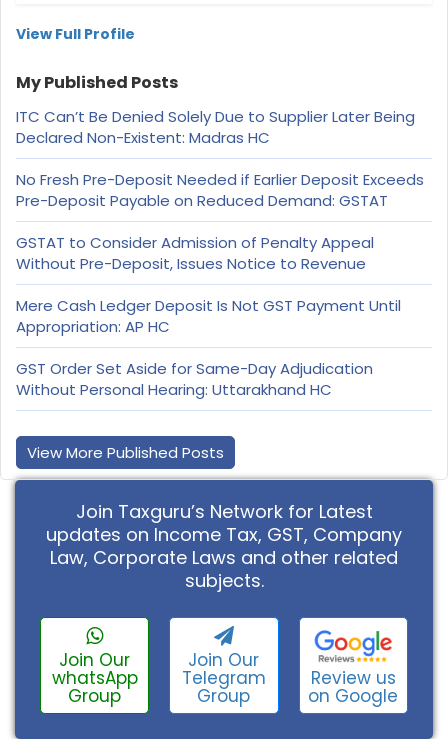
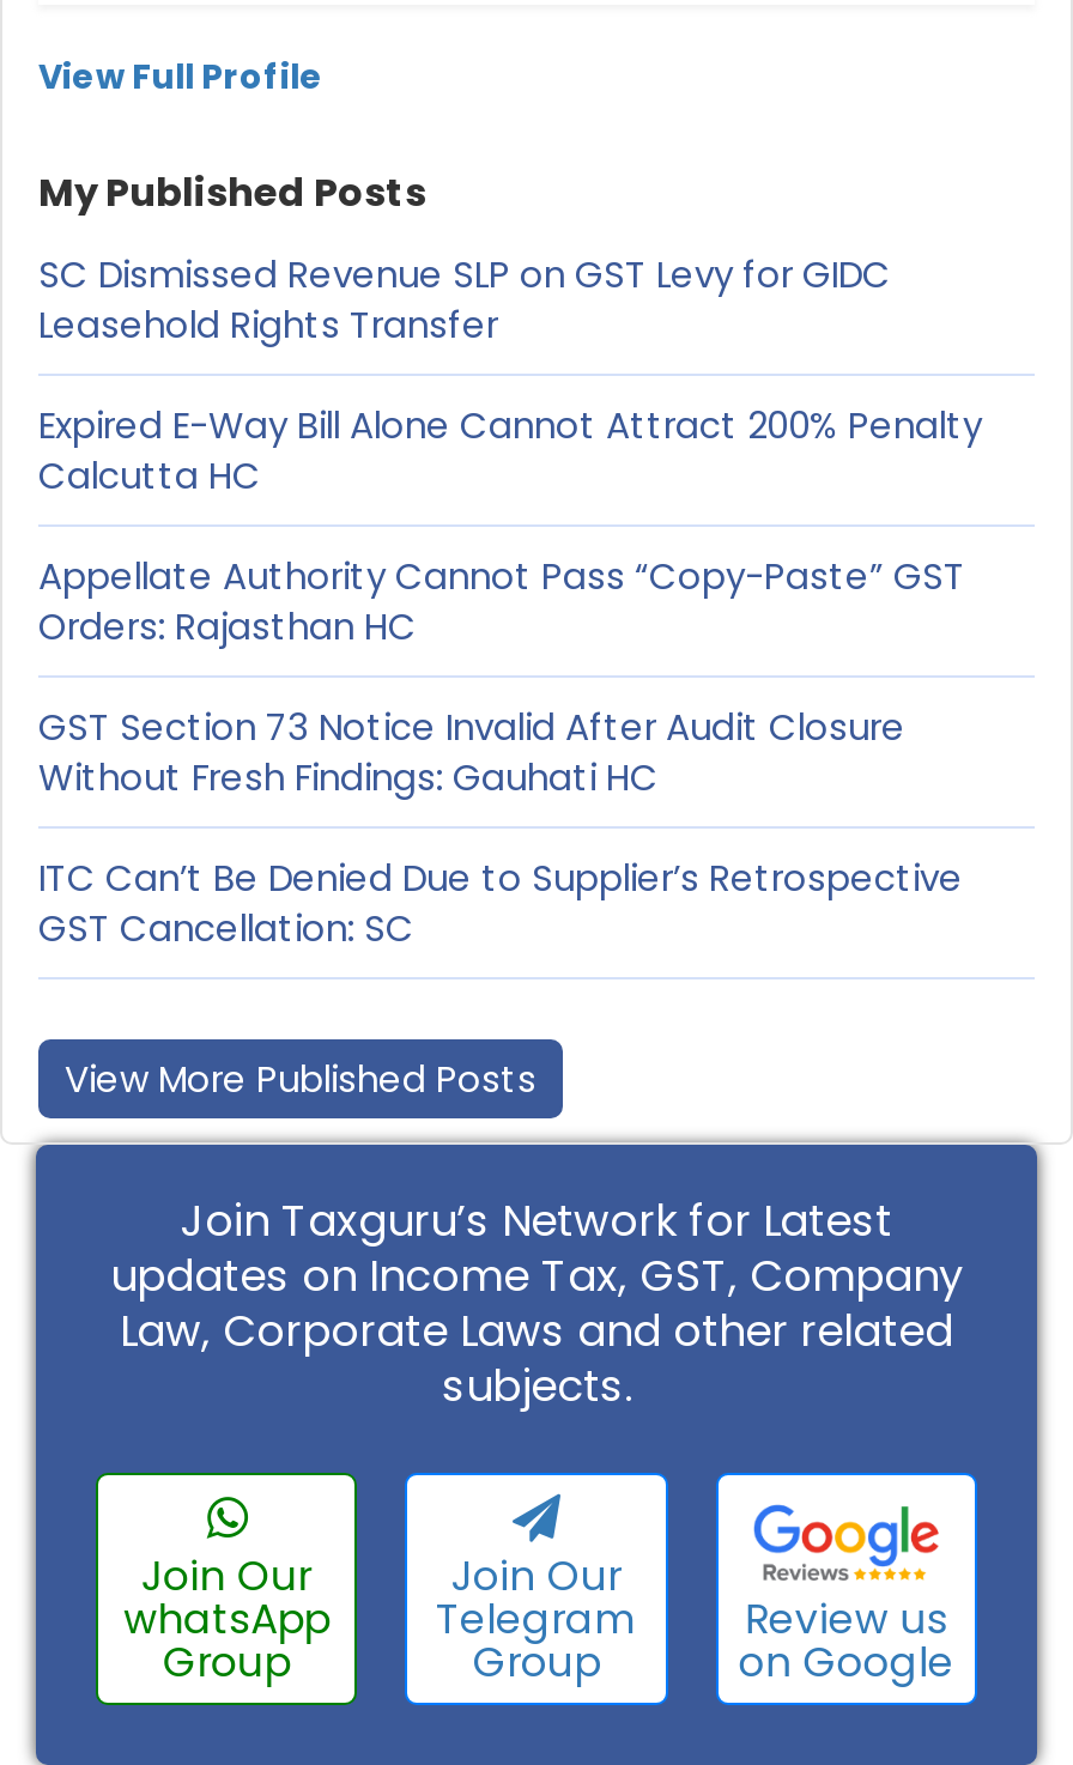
[16,106,415,148] ITC Can’t Be Denied Solely Due to Supplier Later Being | Declared Non-Existent: Madras HC -> [38,249,891,350] SC Dismissed Revenue SLP on GST Levy for GIDC | Leasehold Rights Transfer
[16,169,424,211] No Fresh Pre-Deposit Needed if Earlier Deposit Exceeds | Pre-Deposit Payable on Reduced Demand: GSTAT -> [38,400,982,501] Expired E-Way Bill Alone Cannot Attract 200% Penalty | Calcutta HC
[16,232,374,274] GSTAT to Consider Admission of Penalty Appeal | Without Pre-Deposit, Issues Notice to Revenue -> [38,551,965,651] Appellate Authority Cannot Pass “Copy-Paste” GST | Orders: Rajasthan HC
[16,295,401,337] Mere Cash Ledger Deposit Is Not GST Payment Until | Appropriation: AP HC -> [38,702,905,802] GST Section 73 Notice Invalid After Audit Closure | Without Fresh Findings: Gauhati HC
[16,358,373,400] GST Order Set Aside for Same-Day Adjudication | Without Personal Hearing: Uttarakhand HC -> [38,853,963,953] ITC Can’t Be Denied Due to Supplier’s Retrospective | GST Cancellation: SC

